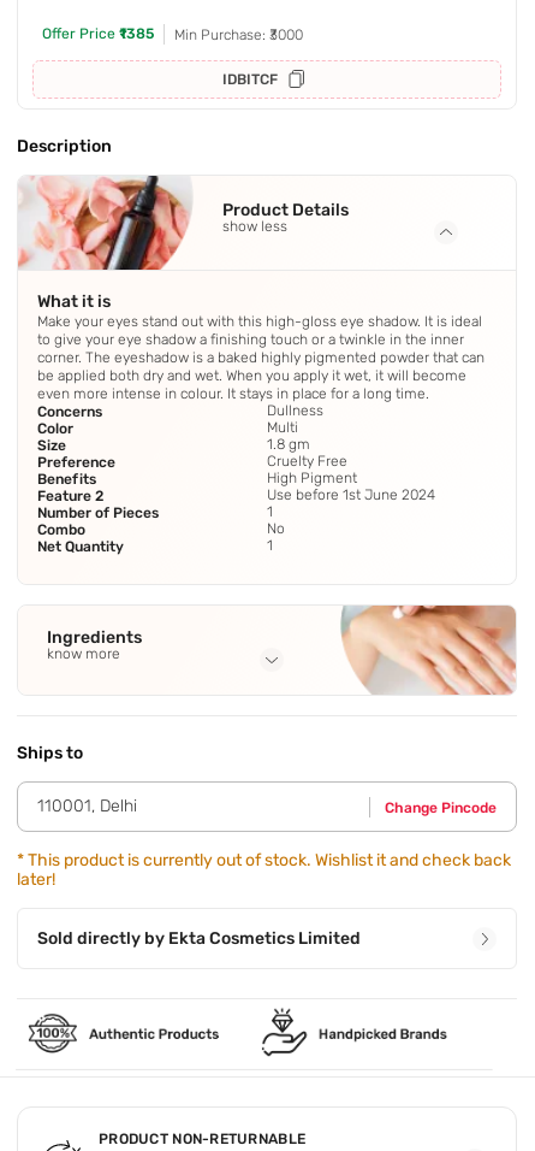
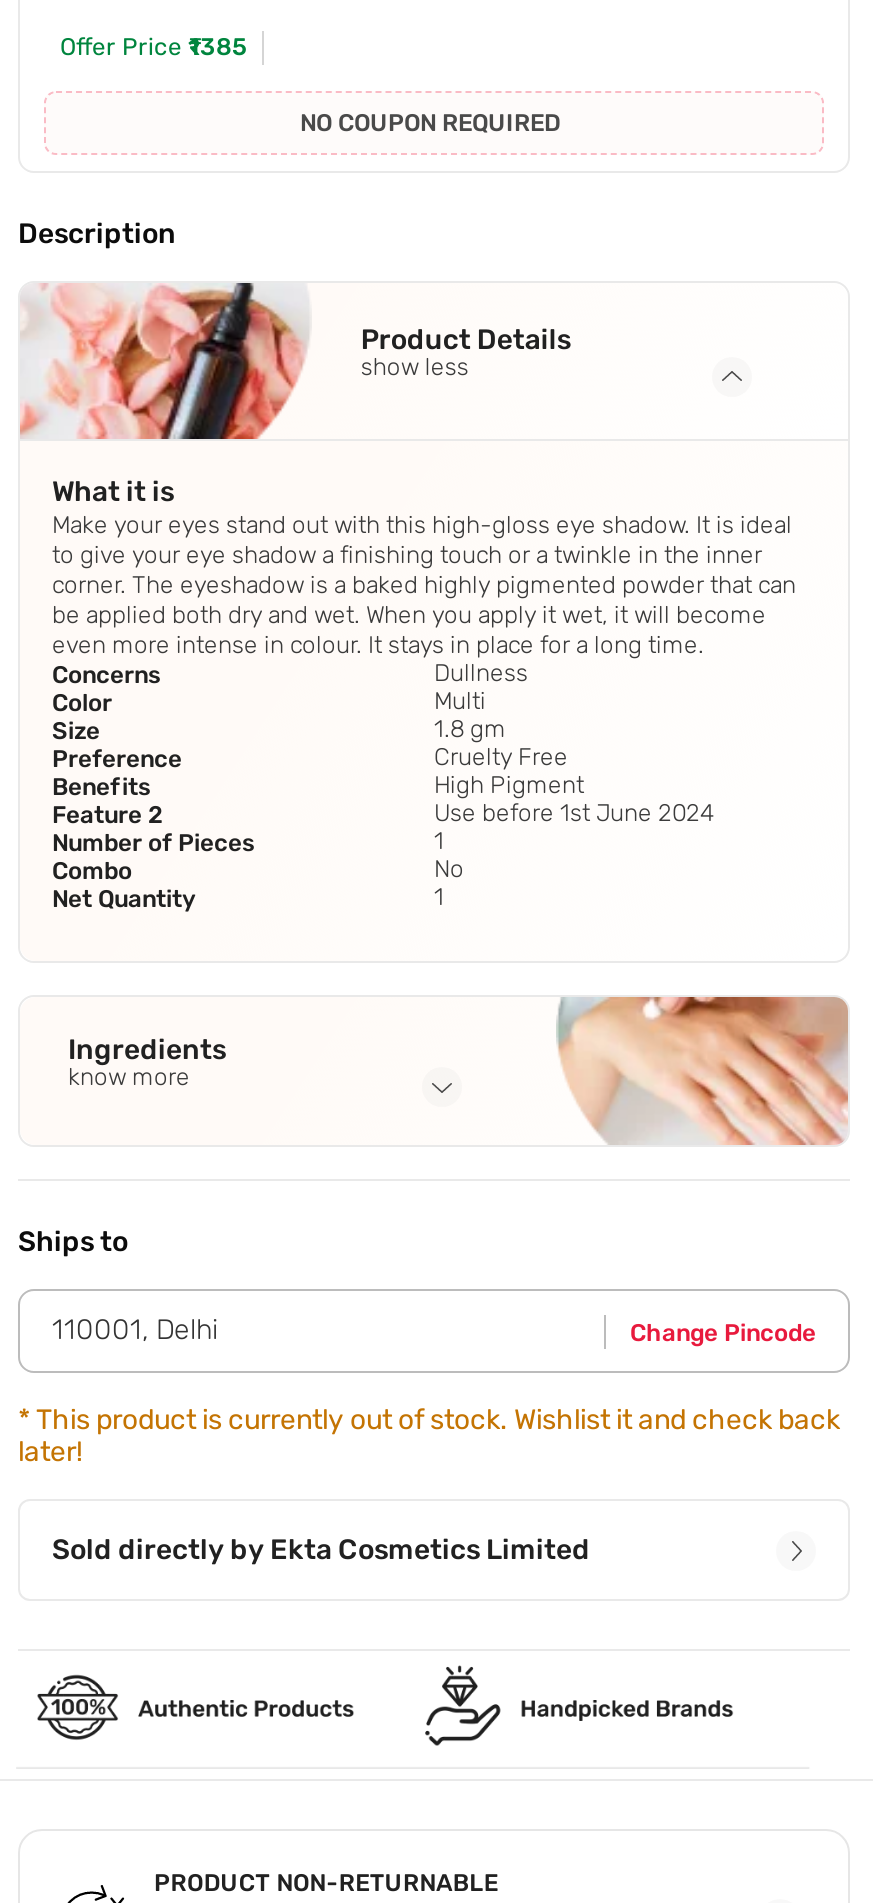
[174,26,303,88] Min Purchase: ₹3000 | IDBITCF -> [300,110,560,138] NO COUPON REQUIRED

